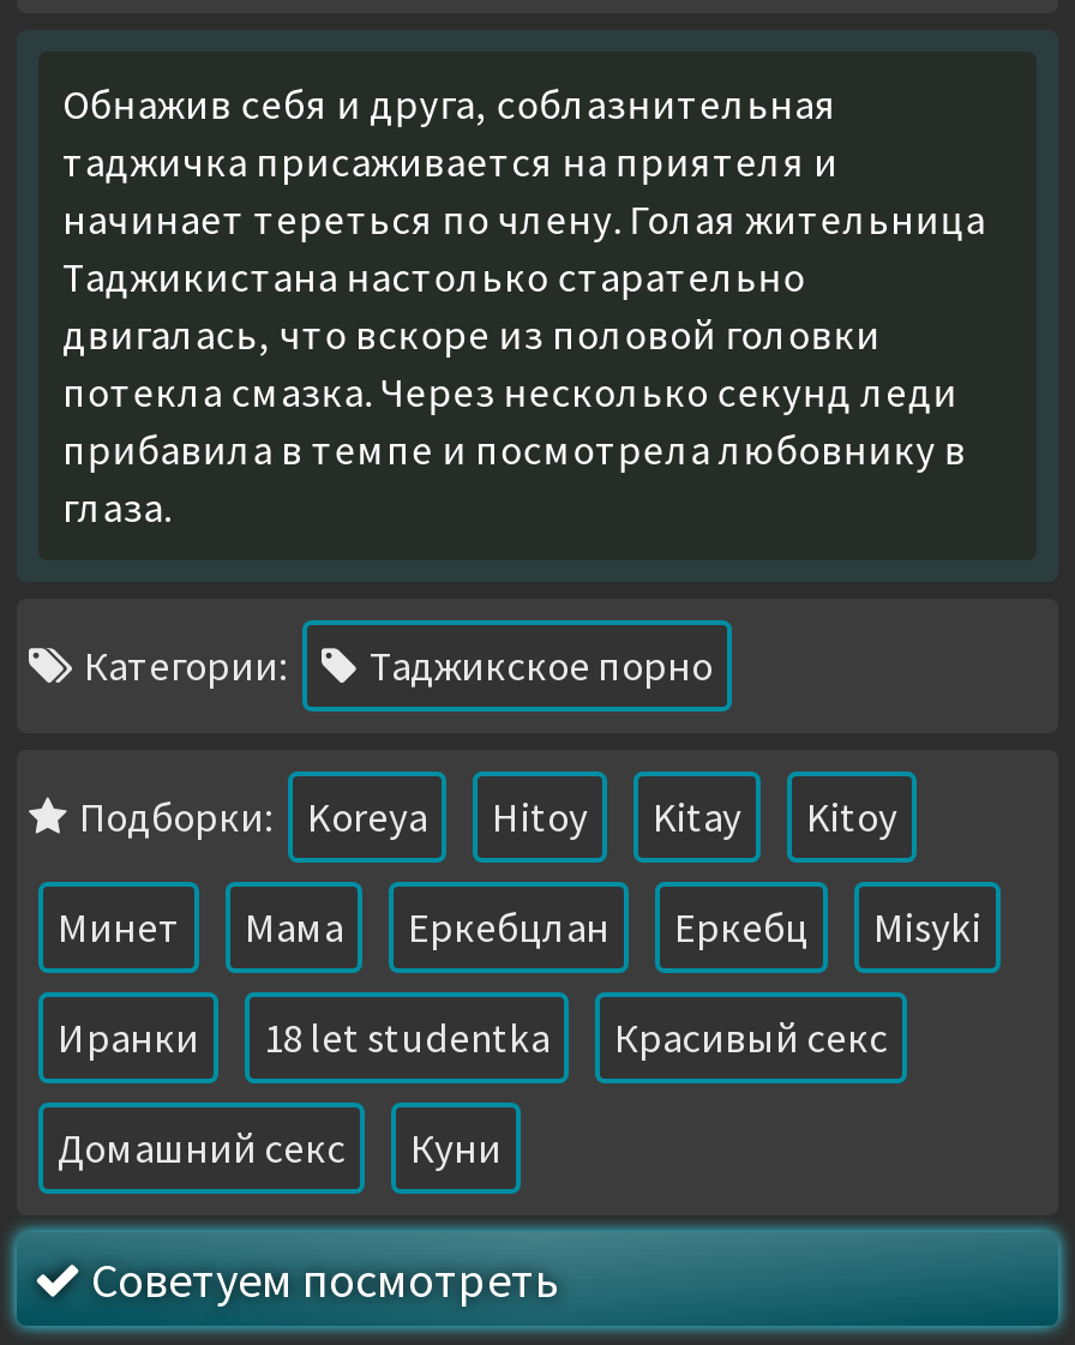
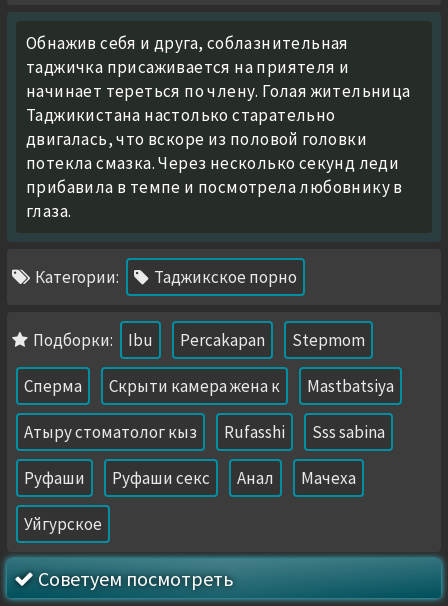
[58,791,981,1175] Подборки: Koreya | Hitoy | Kitay | Kitoy | Минет | Мама | Еркебцлан | Еркебц | Misyki | Иранки | 18 let studentka | Красивый секс | Домашний секс | Куни -> [24,329,394,535] Подборки: Ibu | Percakapan | Stepmom | Сперма | Скрыти камера жена к | Mastbatsiya | Атыру стоматолог кыз | Rufasshi | Sss sabina | Руфаши | Руфаши секс | Анал | Мачеха | Уйгурское

